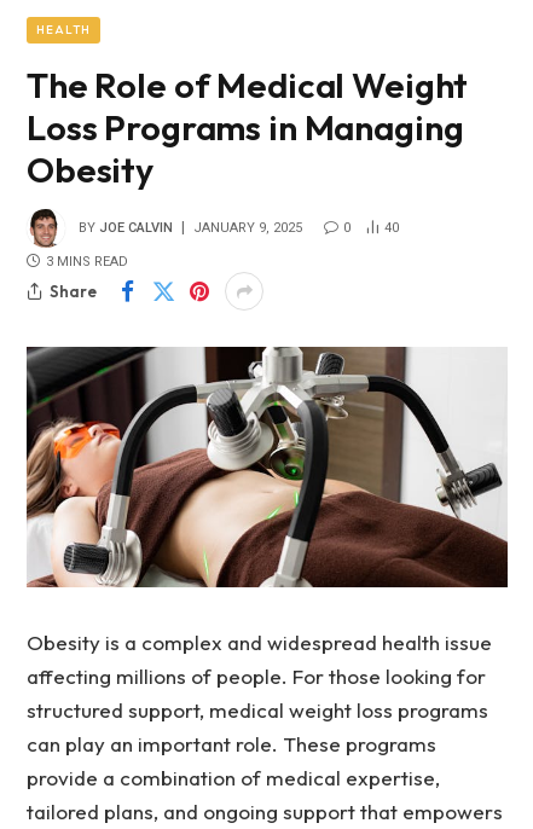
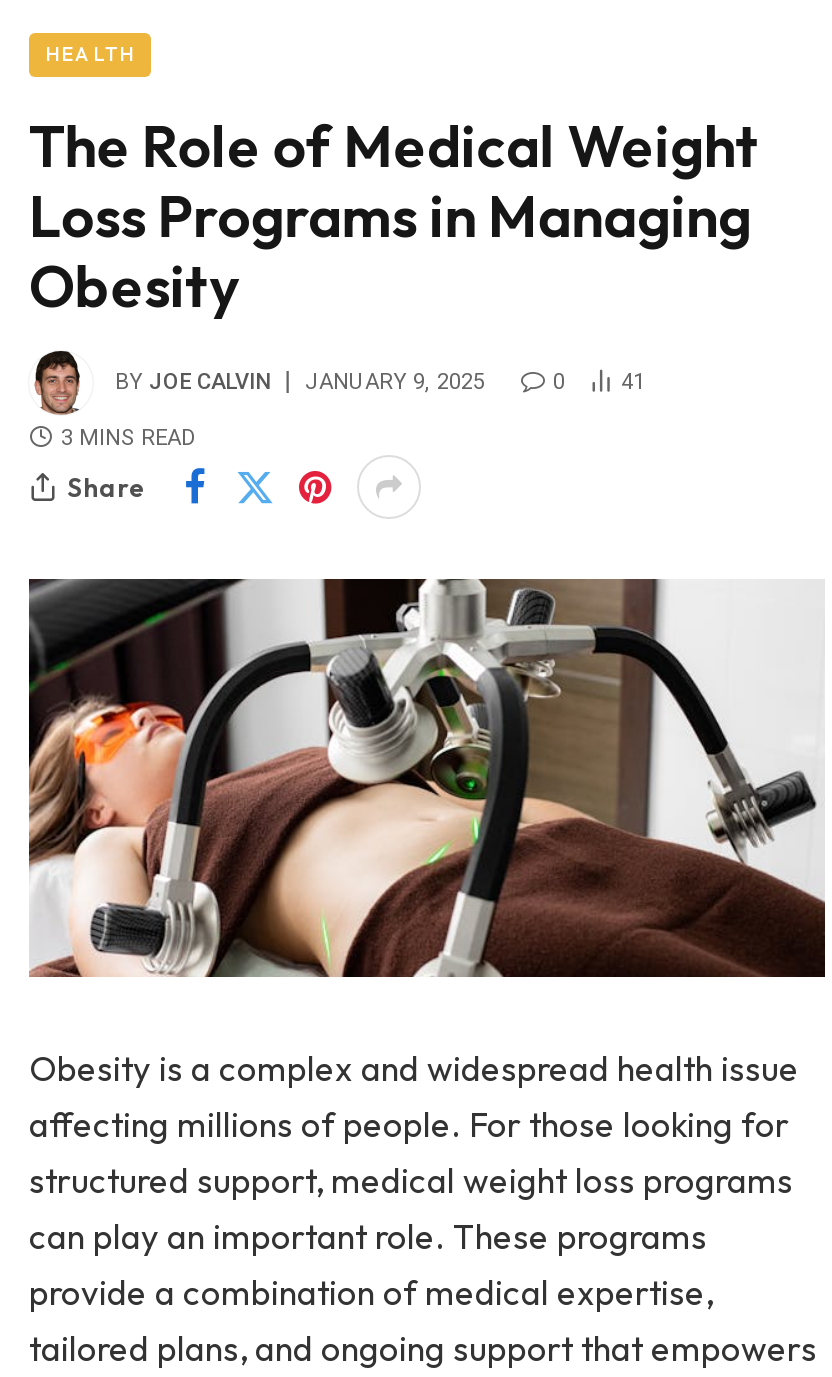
[384,220,399,236] 40 -> [621,369,645,395] 41

